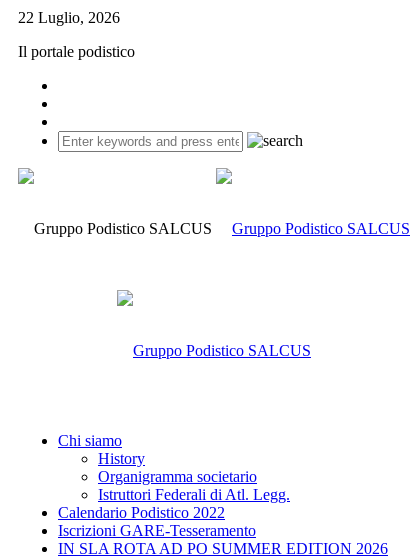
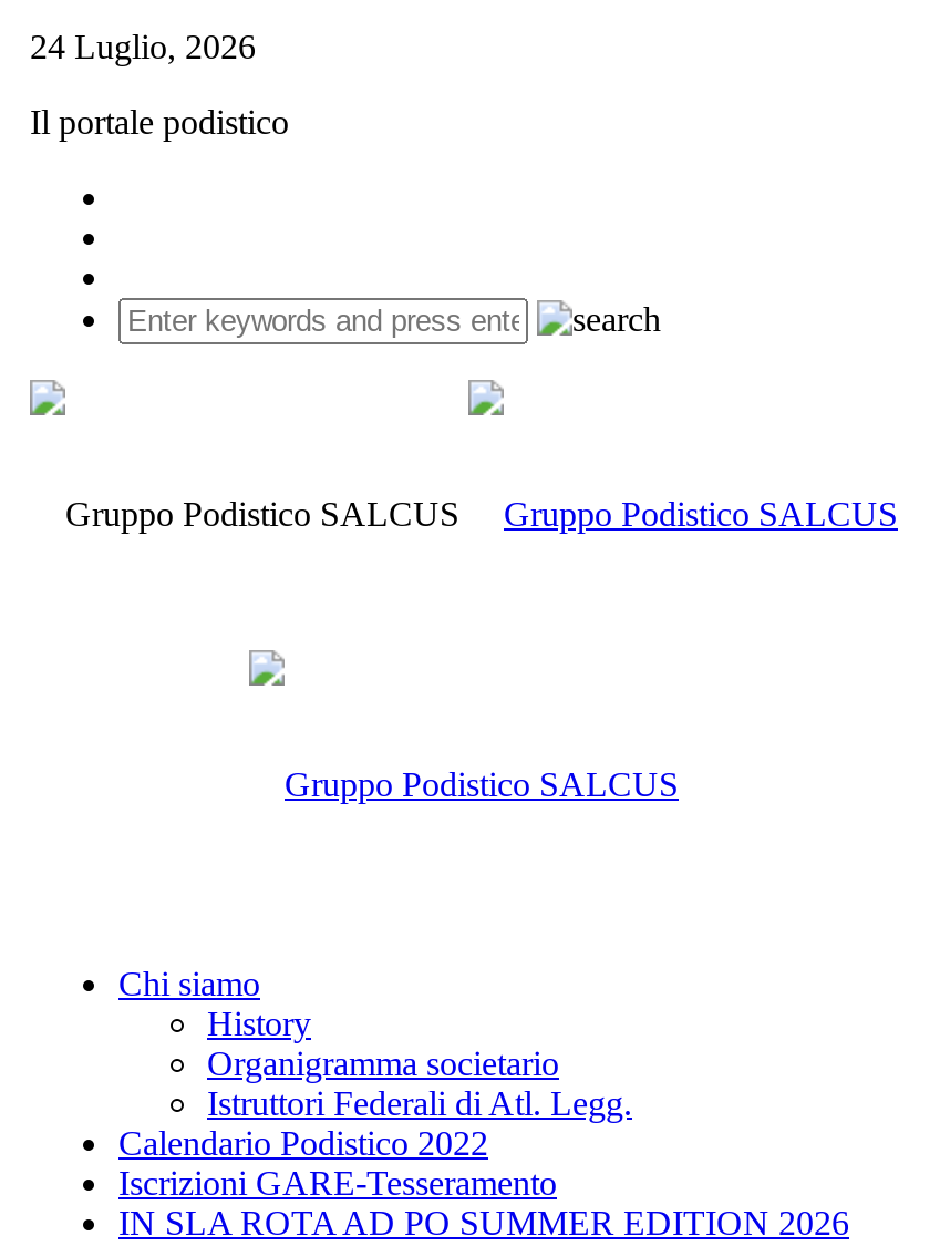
[18,9,120,26] 22 Luglio, 2026 -> [30,28,256,65] 24 Luglio, 2026

